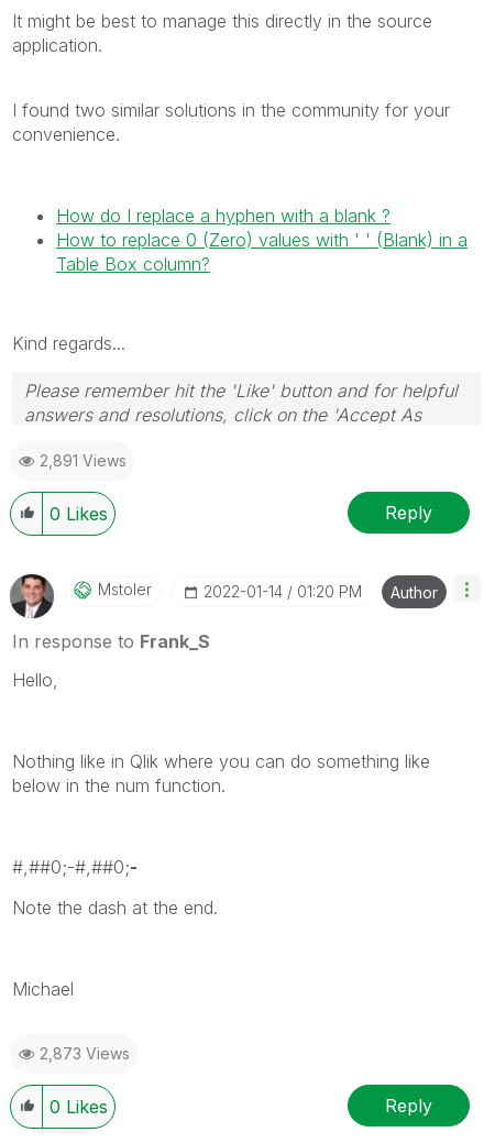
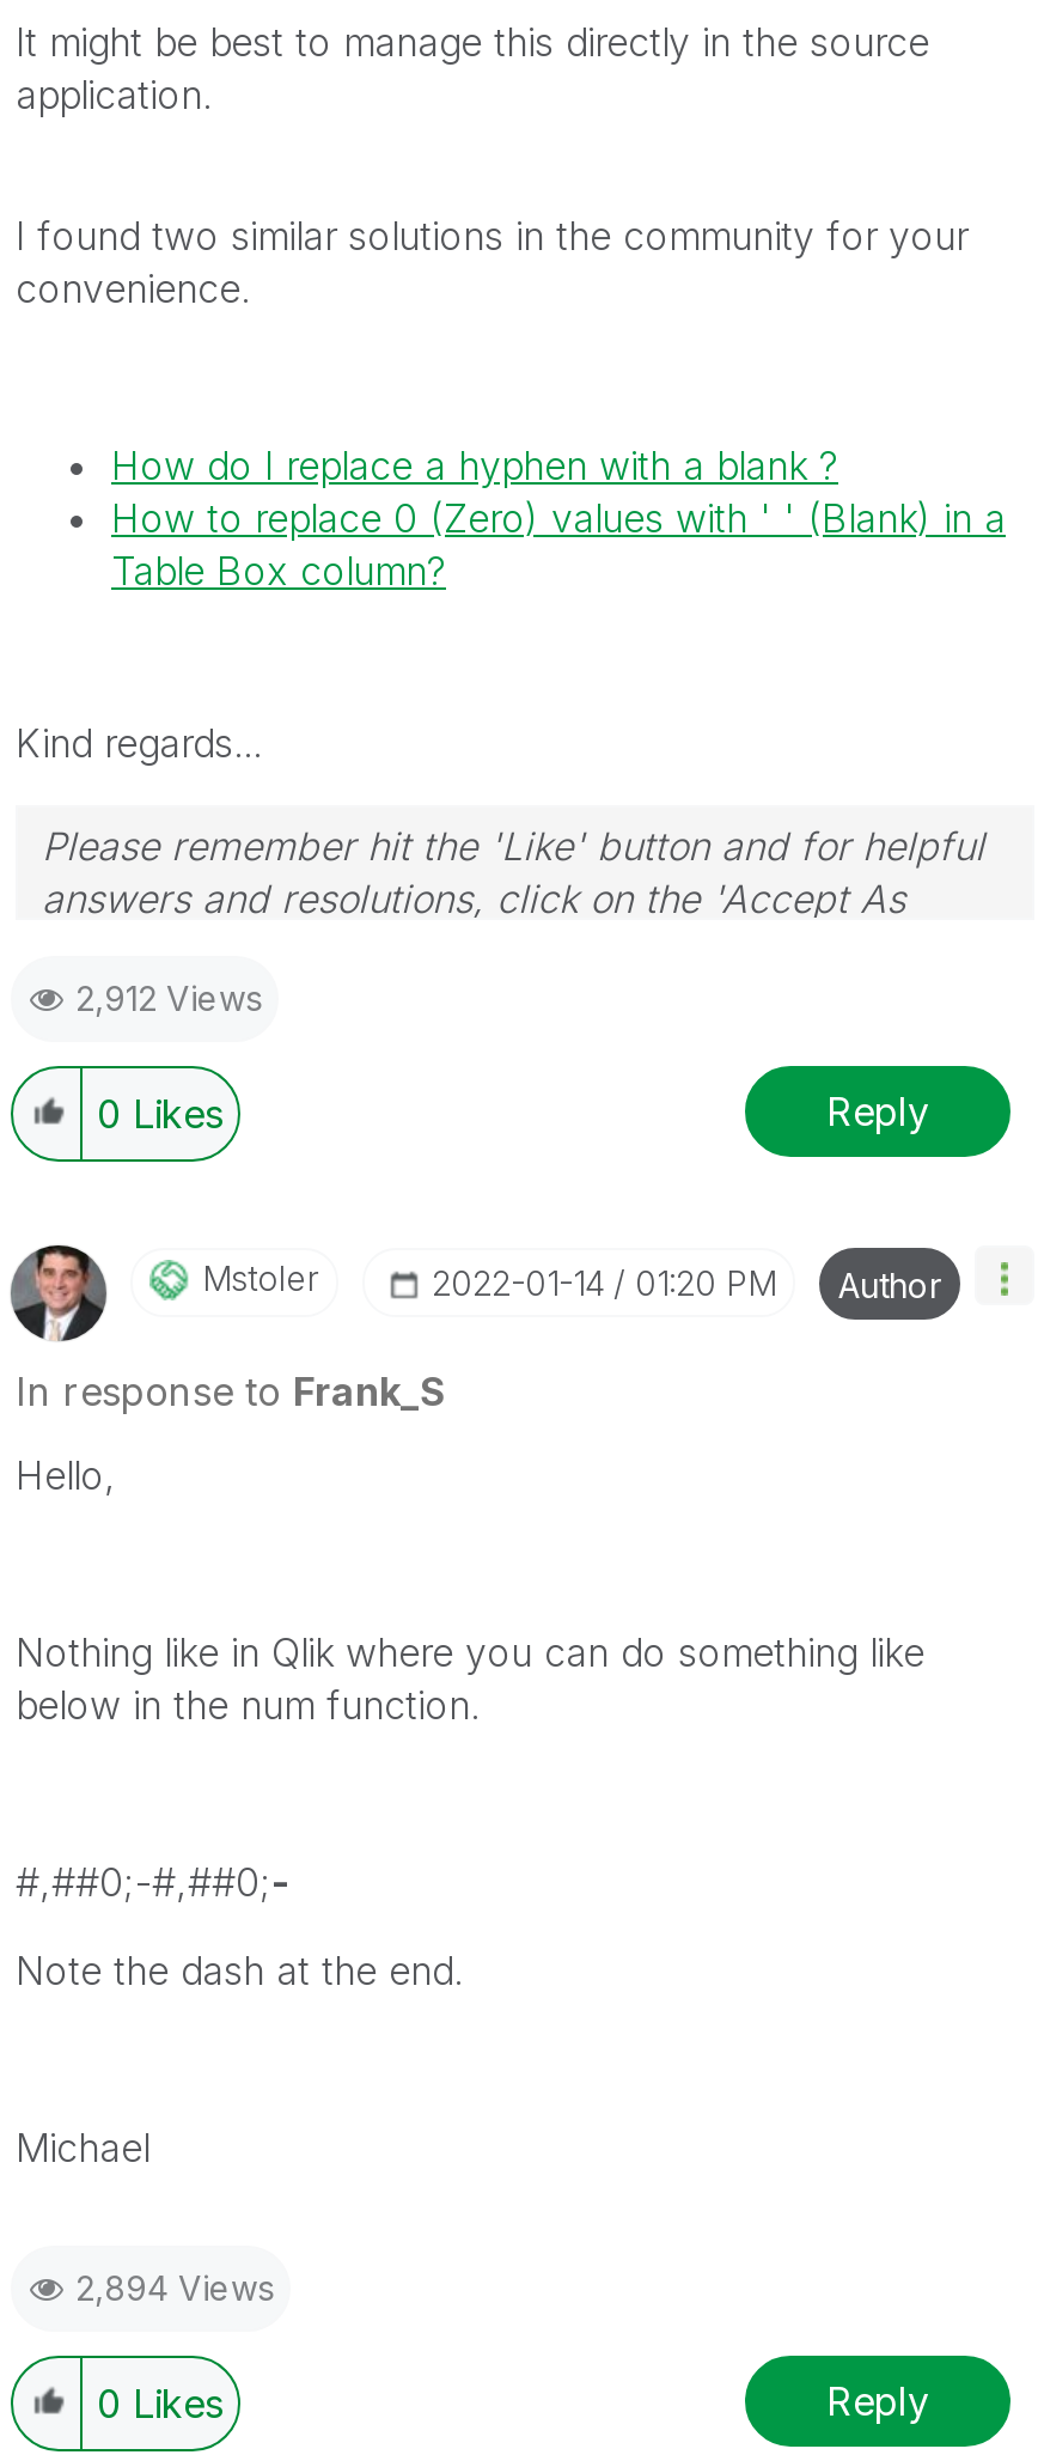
[40,451,127,470] 2,891 Views -> [75,978,262,1018] 2,912 Views
[40,1044,130,1063] 2,873 Views -> [75,2267,274,2308] 2,894 Views

